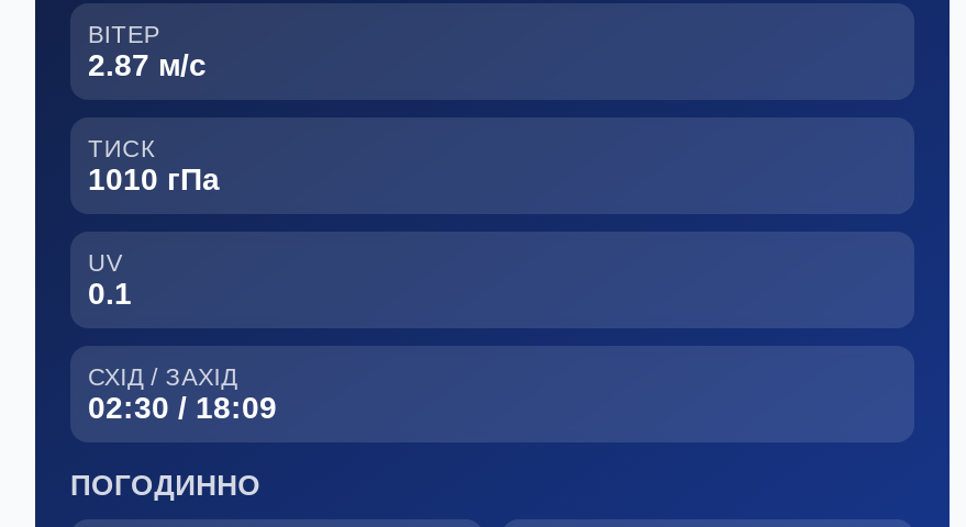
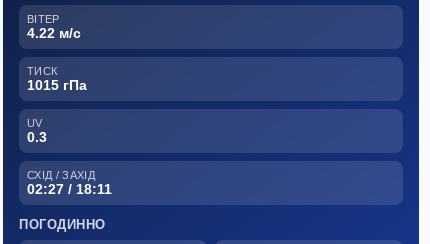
[88,47,207,82] 2.87 м/с -> [27,25,81,41] 4.22 м/с
[88,161,220,196] 1010 гПа -> [27,77,87,93] 1015 гПа
[88,275,132,310] 0.1 -> [27,129,47,145] 0.3
[88,389,277,424] 02:30 / 18:09 -> [27,181,112,197] 02:27 / 18:11

